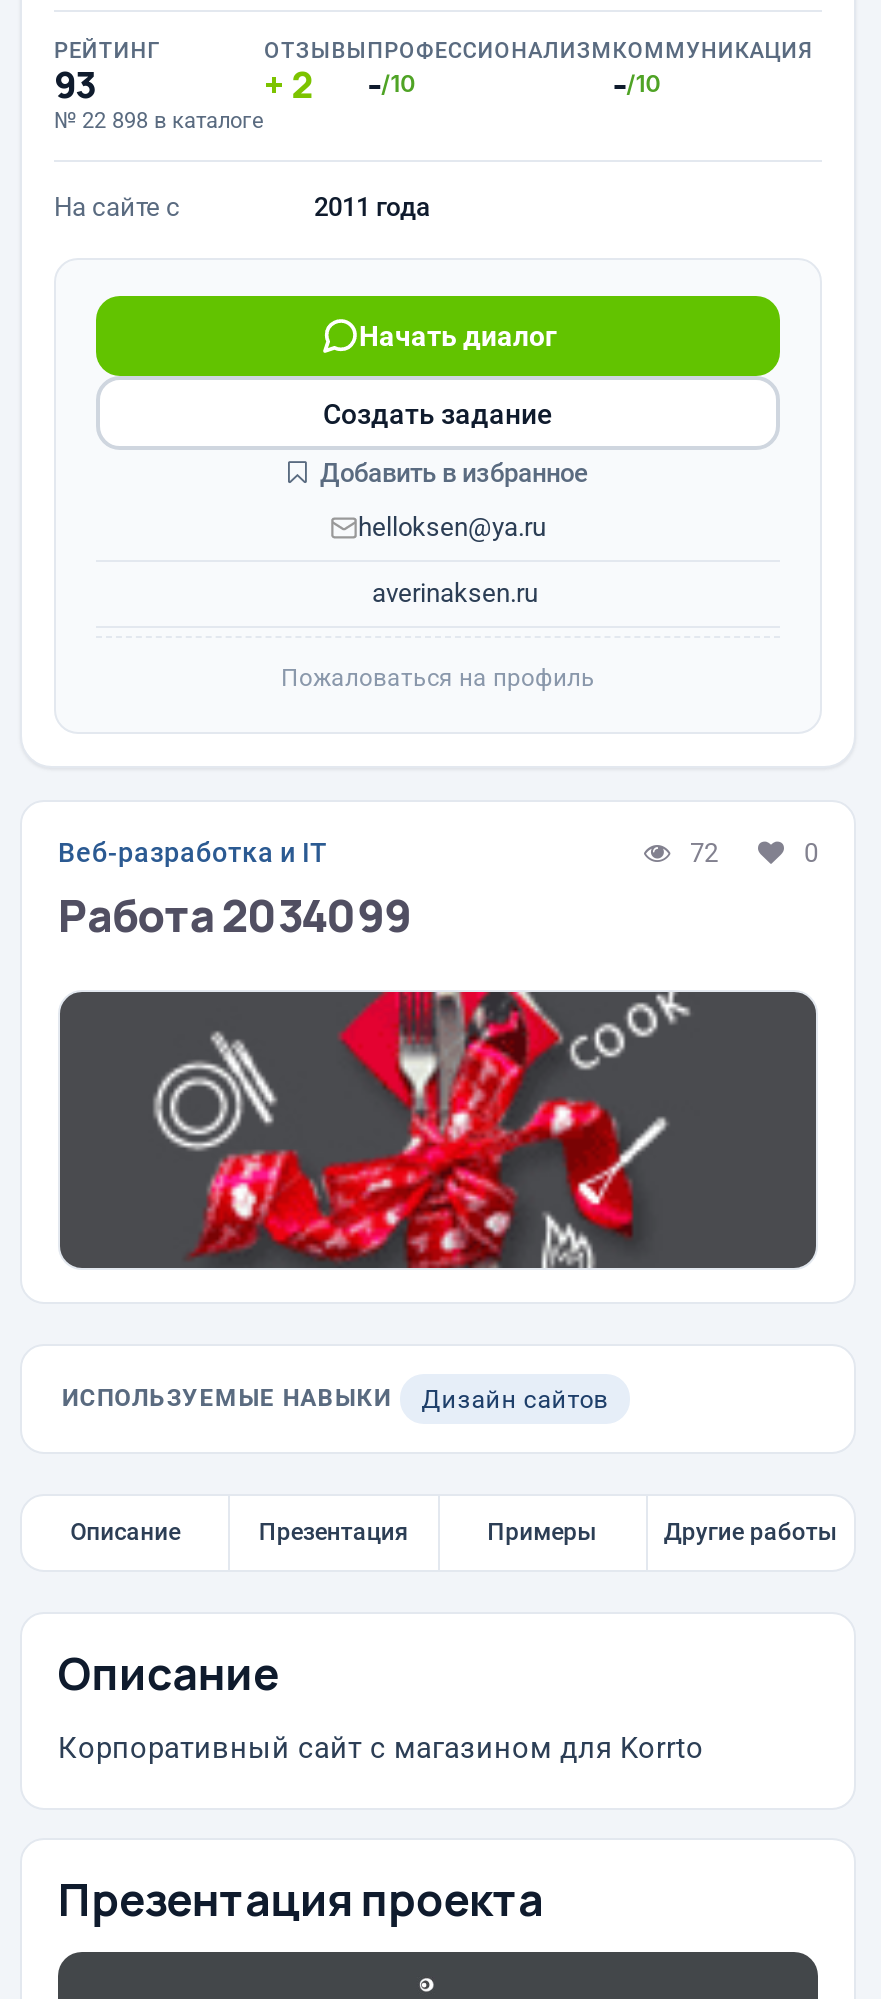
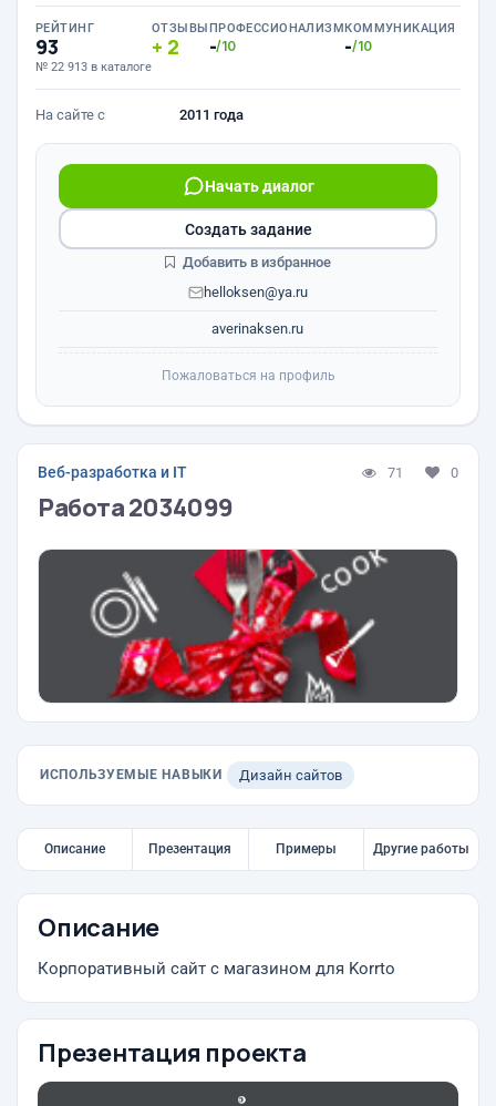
[54,108,264,134] № 22 898 в каталоге -> [35,60,152,74] № 22 913 в каталоге
[690,837,718,867] 72 -> [387,464,403,480] 71

